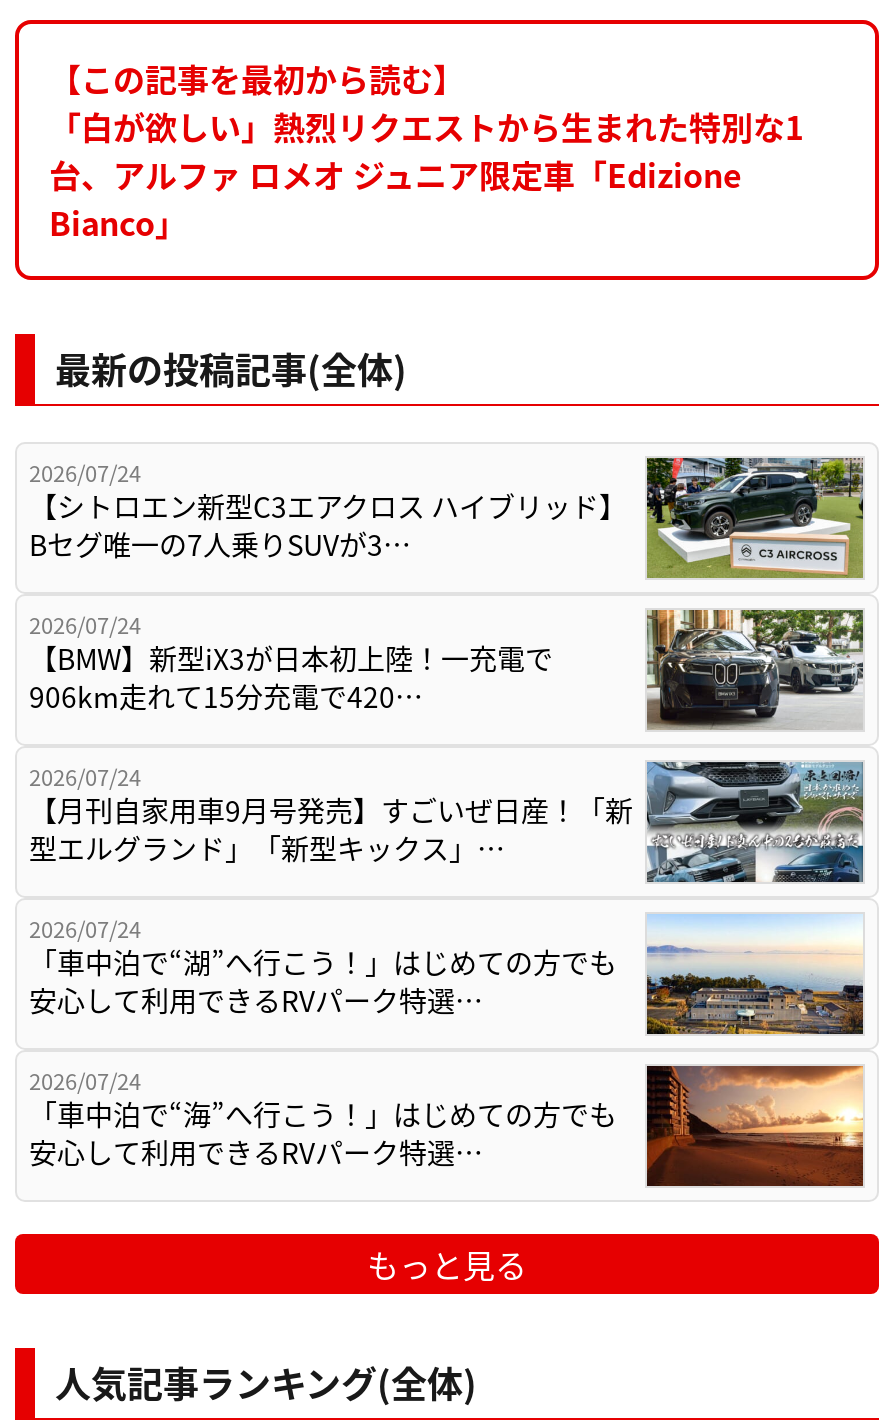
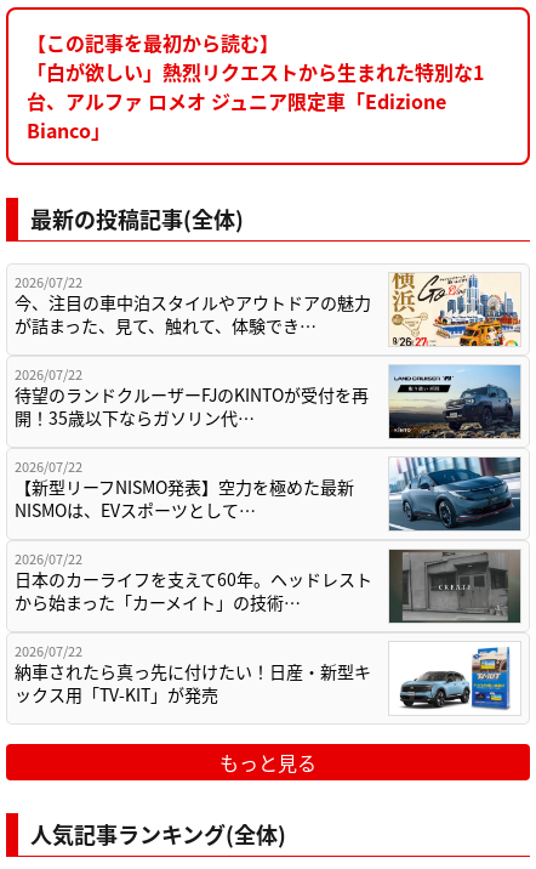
[29,456,865,580] [image] | 2026/07/24 | 【シトロエン新型C3エアクロス ハイブリッド】 | Bセグ唯一の7人乗りSUVが3… -> [15,272,520,347] [image] | 2026/07/22 | 今、注目の車中泊スタイルやアウトドアの魅力 | が詰まった、見て、触れて、体験でき…
[29,608,553,716] 2026/07/24 | 【BMW】新型iX3が日本初上陸！一充電で | 906km走れて15分充電で420… -> [15,364,369,430] 2026/07/22 | 待望のランドクルーザーFJのKINTOが受付を再 | 開！35歳以下ならガソリン代…
[645,608,865,728] [image] -> [388,364,521,439] [image]
[29,760,865,882] [image] | 2026/07/24 | 【月刊自家用車9月号発売】すごいぜ日産！「新 | 型エルグランド」「新型キックス」… -> [15,456,521,532] [image] | 2026/07/22 | 【新型リーフNISMO発表】空力を極めた最新 | NISMOは、EVスポーツとして…
[29,912,863,1036] [image] | 2026/07/24 | 「車中泊で“湖”へ行こう！」はじめての方でも | 安心して利用できるRVパーク特選… -> [15,549,521,624] [image] | 2026/07/22 | 日本のカーライフを支えて60年。ヘッドレスト | から始まった「カーメイト」の技術…
[29,1064,865,1188] [image] | 2026/07/24 | 「車中泊で“海”へ行こう！」はじめての方でも | 安心して利用できるRVパーク特選… -> [15,641,520,715] [image] | 2026/07/22 | 納車されたら真っ先に付けたい！日産・新型キ | ックス用「TV-KIT」が発売

